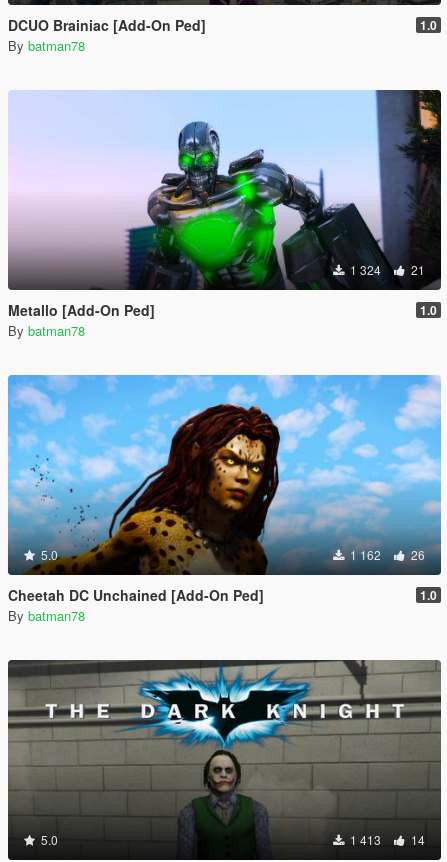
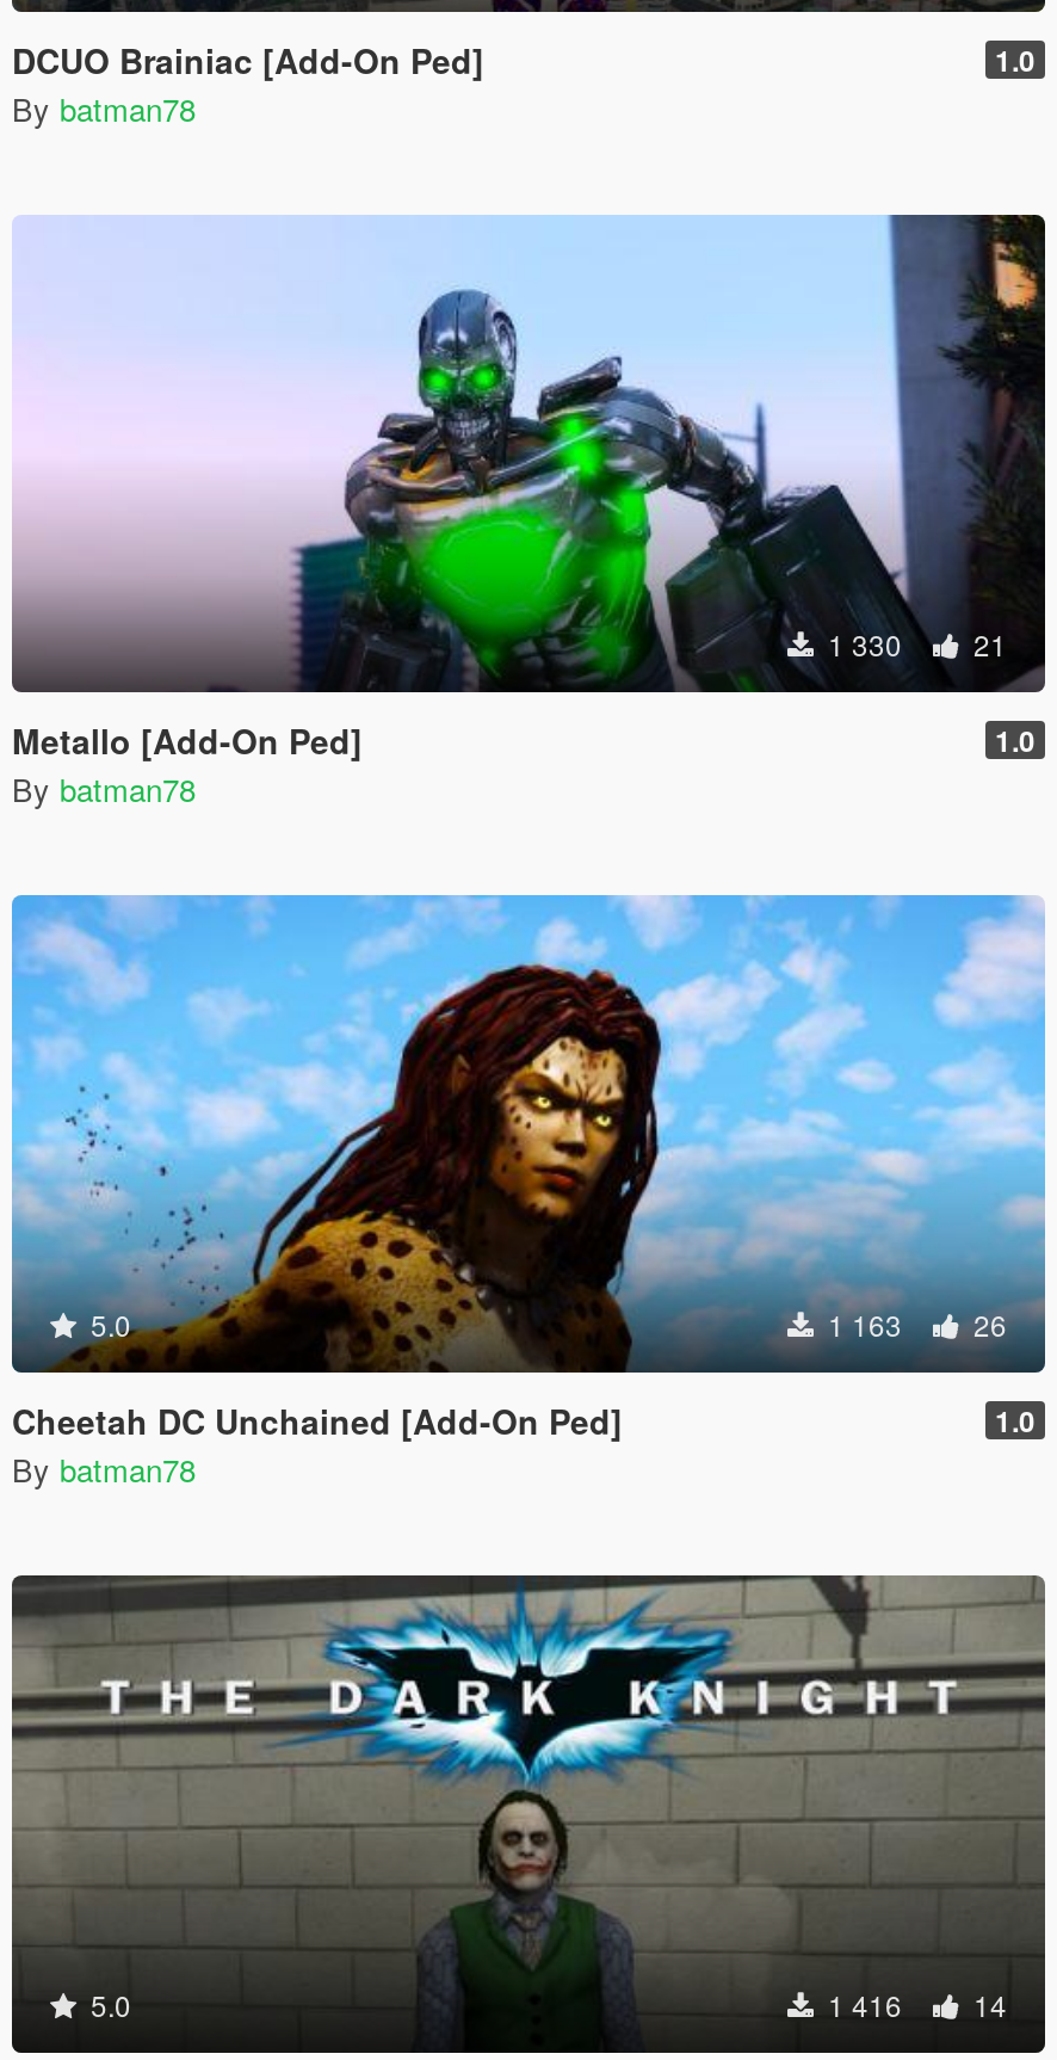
[347,261,425,278] 1 324 21 -> [821,623,1007,664] 1 330 21
[347,546,425,563] 1 162 26 -> [821,1303,1007,1344] 1 163 26
[347,831,425,848] 1 413 14 -> [821,1984,1007,2024] 1 416 14

